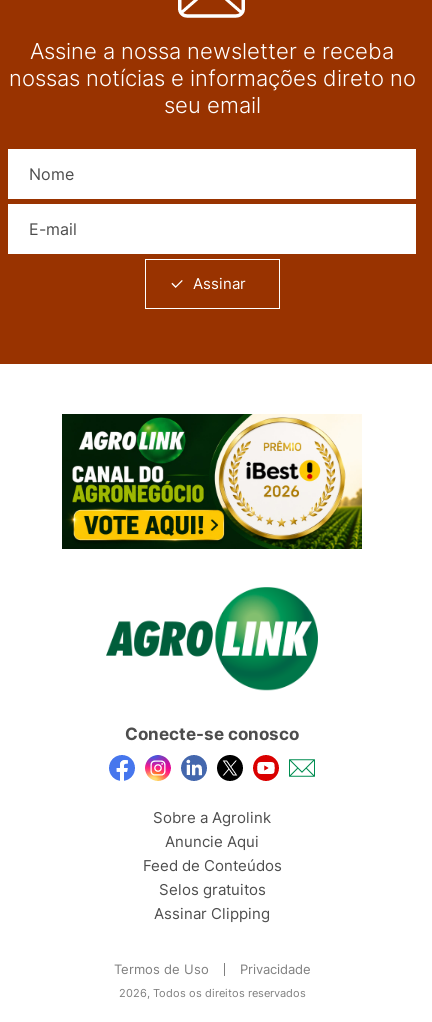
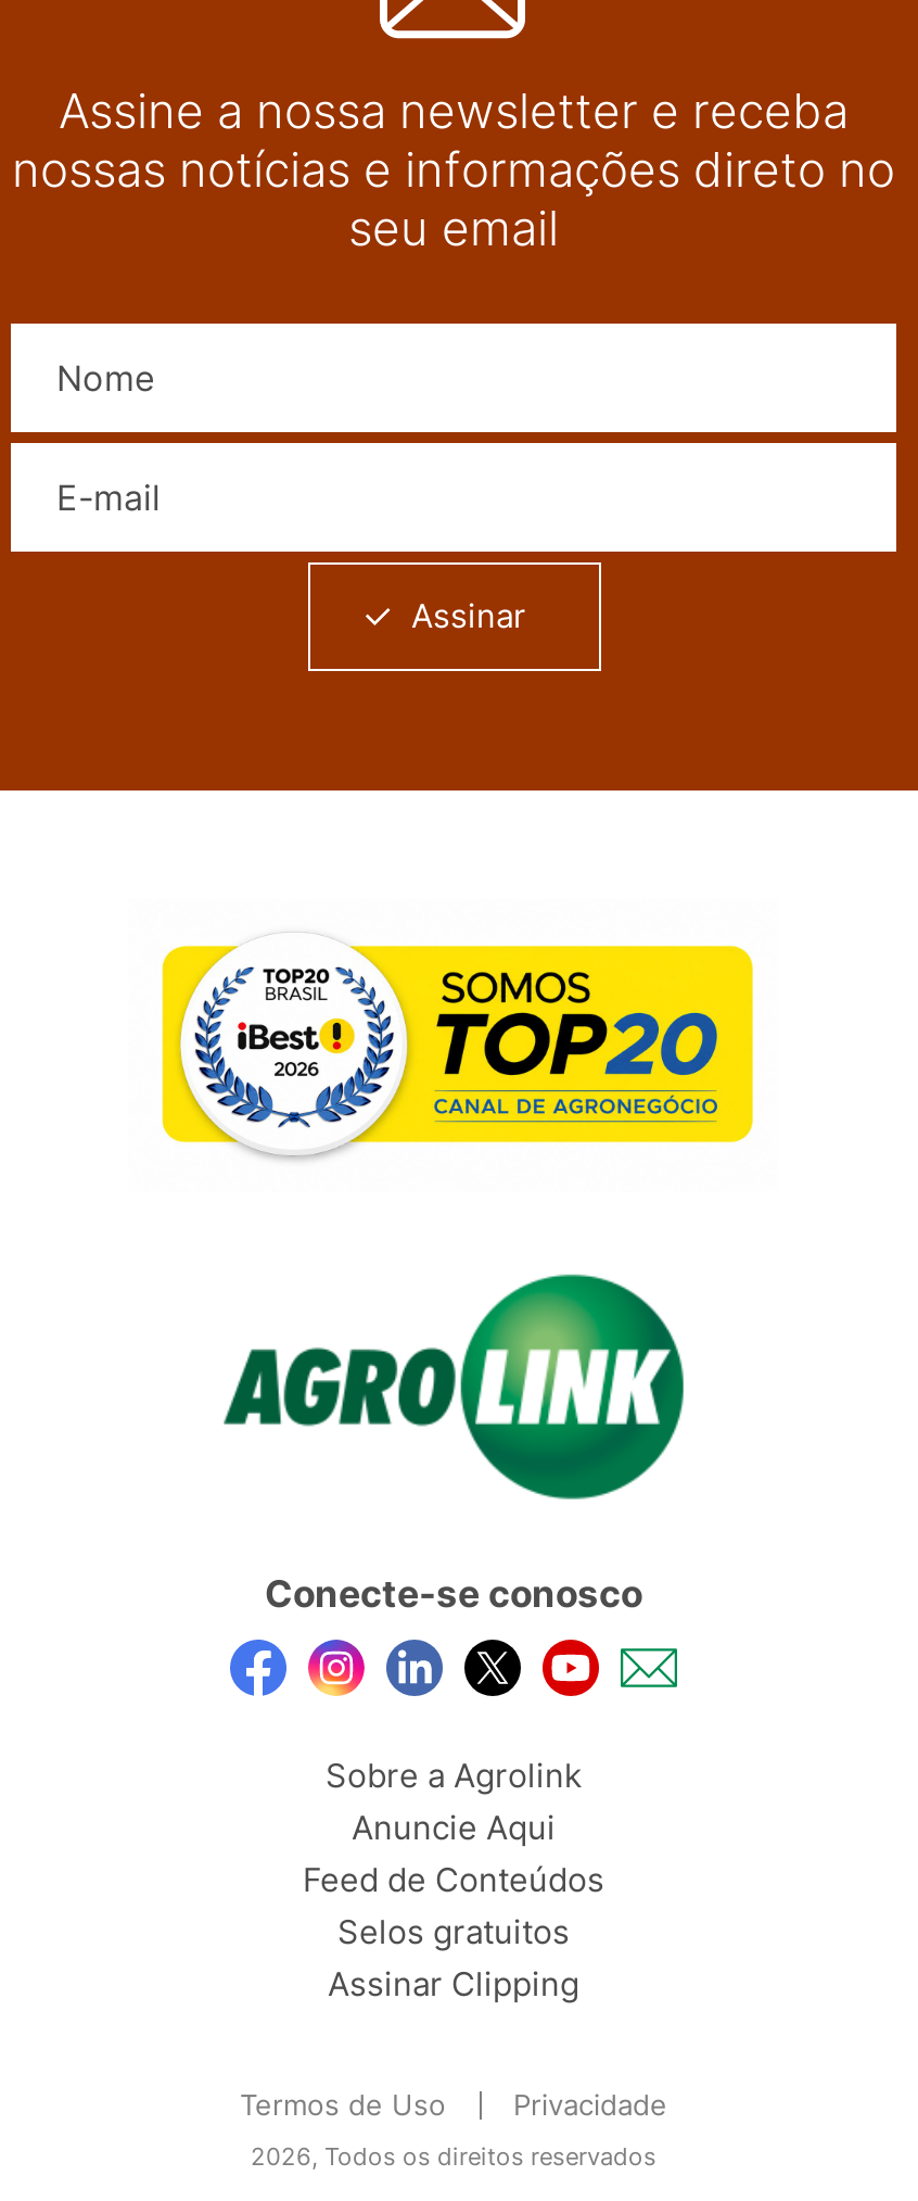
[61,413,363,550] [image] -> [128,899,779,1192] [image]

